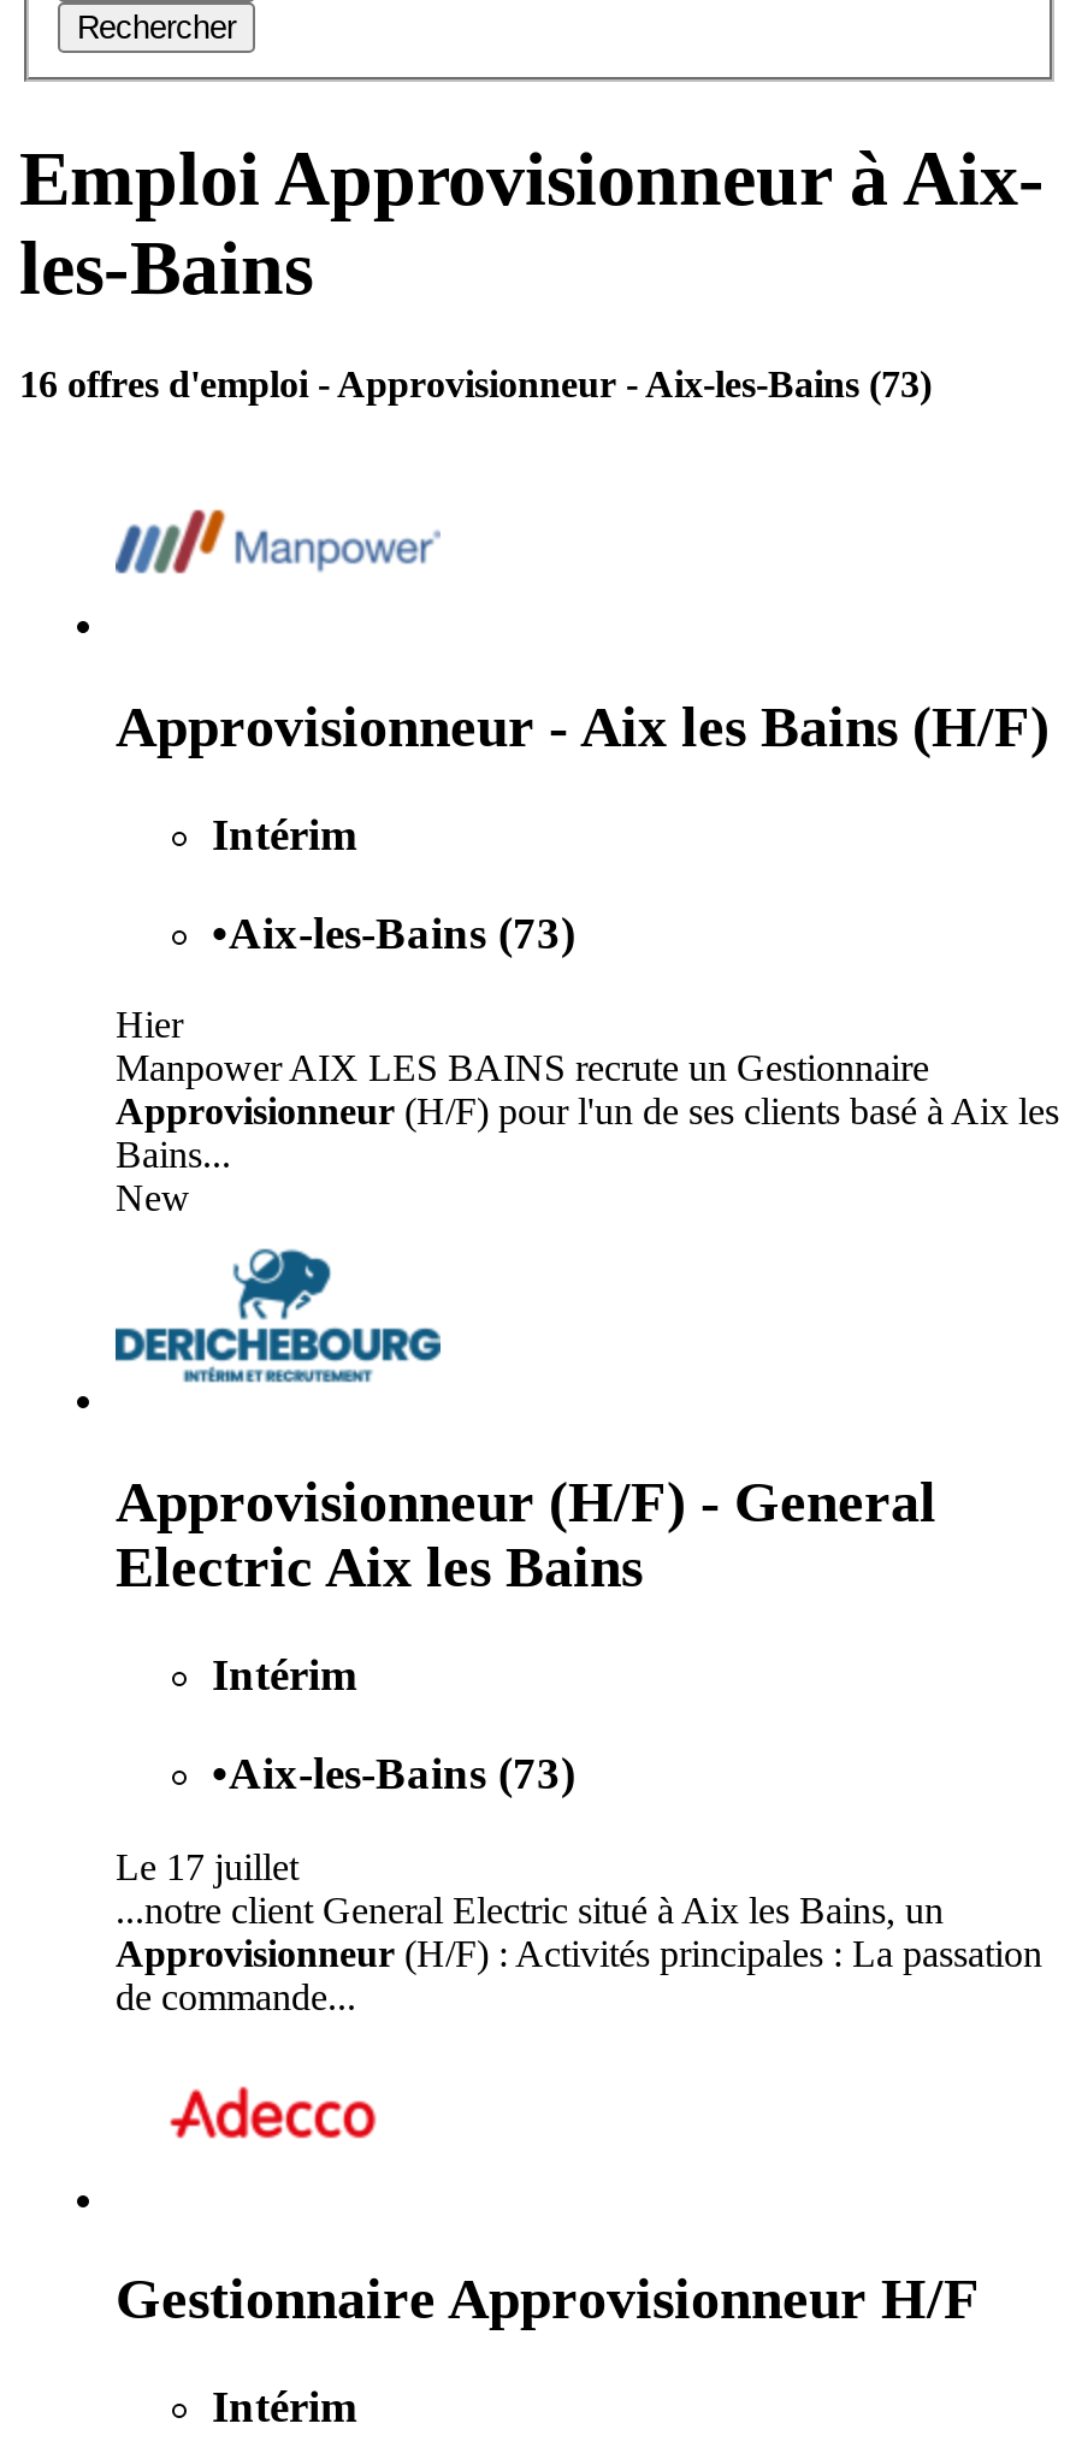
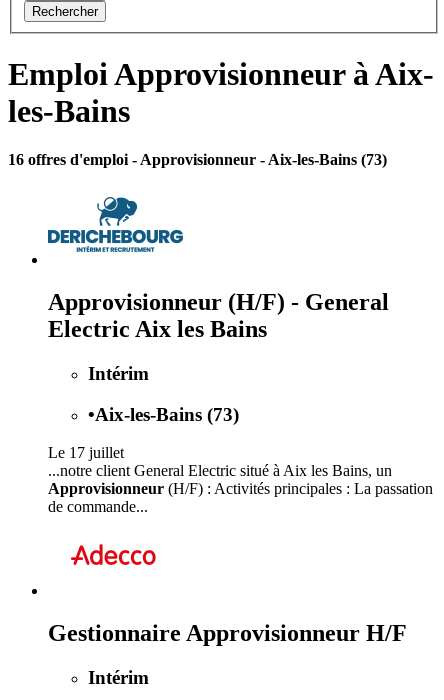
[116,484,1059,1219] [image] | Approvisionneur - Aix les Bains (H/F) | Intérim | •Aix-les-Bains (73) | Hier | Manpower AIX LES BAINS recrute un Gestionnaire | Approvisionneur (H/F) pour l'un de ses clients basé à Aix les | Bains... | New -> none

